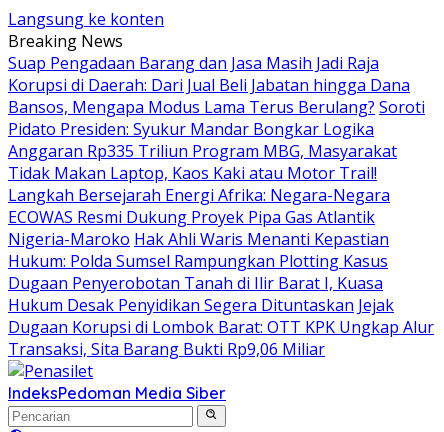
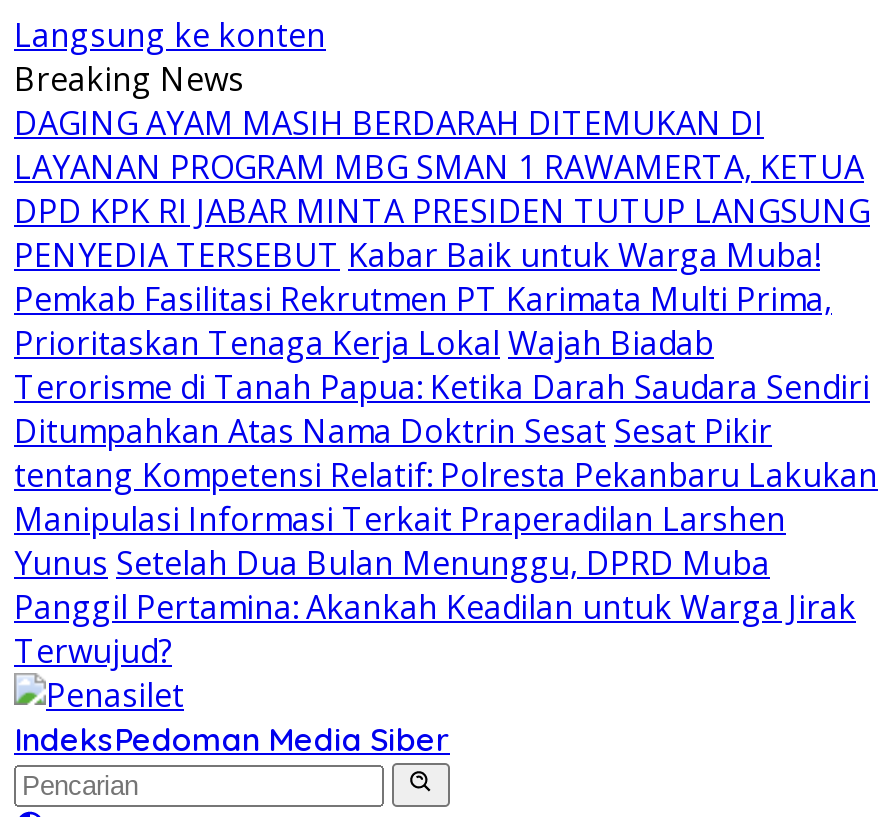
[8,52,434,360] Suap Pengadaan Barang dan Jasa Masih Jadi Raja | Korupsi di Daerah: Dari Jual Beli Jabatan hingga Dana | Bansos, Mengapa Modus Lama Terus Berulang? Soroti | Pidato Presiden: Syukur Mandar Bongkar Logika | Anggaran Rp335 Triliun Program MBG, Masyarakat | Tidak Makan Laptop, Kaos Kaki atau Motor Trail! | Langkah Bersejarah Energi Afrika: Negara-Negara | ECOWAS Resmi Dukung Proyek Pipa Gas Atlantik | Nigeria-Maroko Hak Ahli Waris Menanti Kepastian | Hukum: Polda Sumsel Rampungkan Plotting Kasus | Dugaan Penyerobotan Tanah di Ilir Barat I, Kuasa | Hukum Desak Penyidikan Segera Dituntaskan Jejak | Dugaan Korupsi di Lombok Barat: OTT KPK Ungkap Alur | Transaksi, Sita Barang Bukti Rp9,06 Miliar -> [14,101,878,673] DAGING AYAM MASIH BERDARAH DITEMUKAN DI | LAYANAN PROGRAM MBG SMAN 1 RAWAMERTA, KETUA | DPD KPK RI JABAR MINTA PRESIDEN TUTUP LANGSUNG | PENYEDIA TERSEBUT Kabar Baik untuk Warga Muba! | Pemkab Fasilitasi Rekrutmen PT Karimata Multi Prima, | Prioritaskan Tenaga Kerja Lokal Wajah Biadab | Terorisme di Tanah Papua: Ketika Darah Saudara Sendiri | Ditumpahkan Atas Nama Doktrin Sesat Sesat Pikir | tentang Kompetensi Relatif: Polresta Pekanbaru Lakukan | Manipulasi Informasi Terkait Praperadilan Larshen | Yunus Setelah Dua Bulan Menunggu, DPRD Muba | Panggil Pertamina: Akankah Keadilan untuk Warga Jirak | Terwujud?

